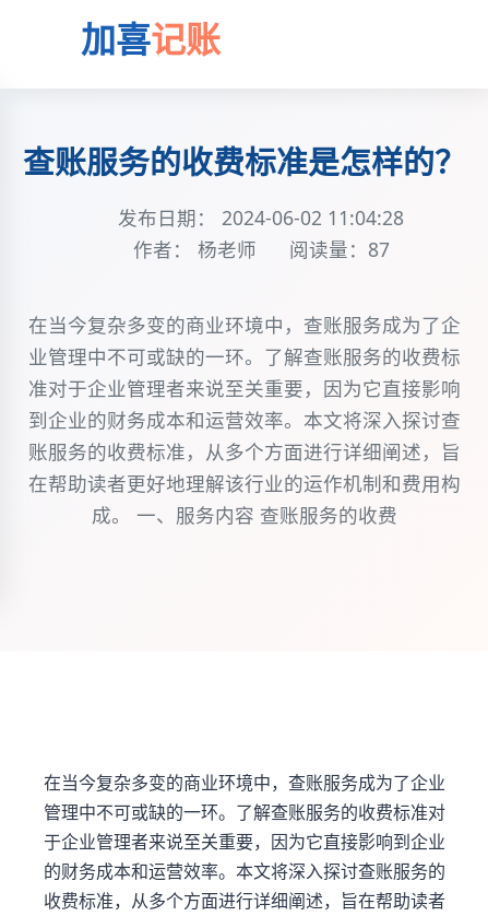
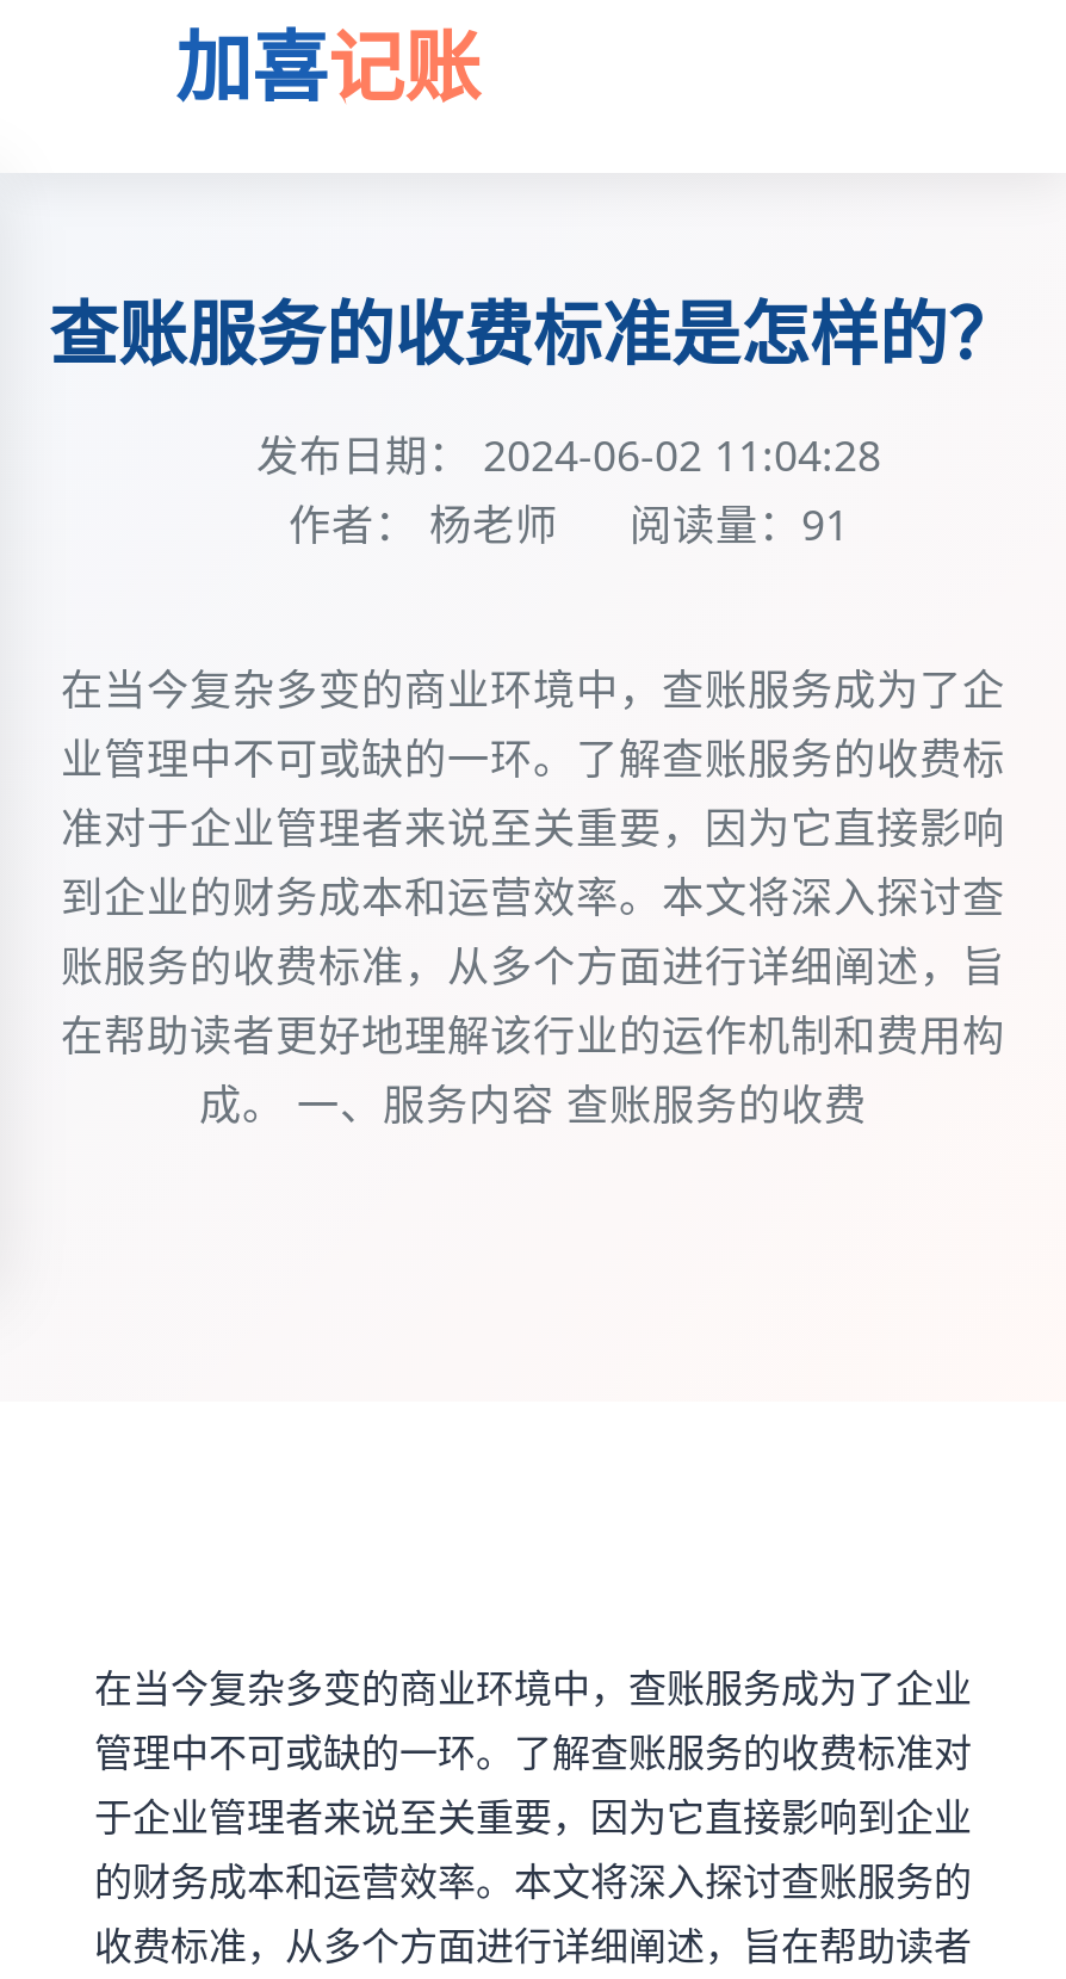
[133,236,389,262] 作者： 杨老师 阅读量：87 -> [289,495,849,552] 作者： 杨老师 阅读量：91

